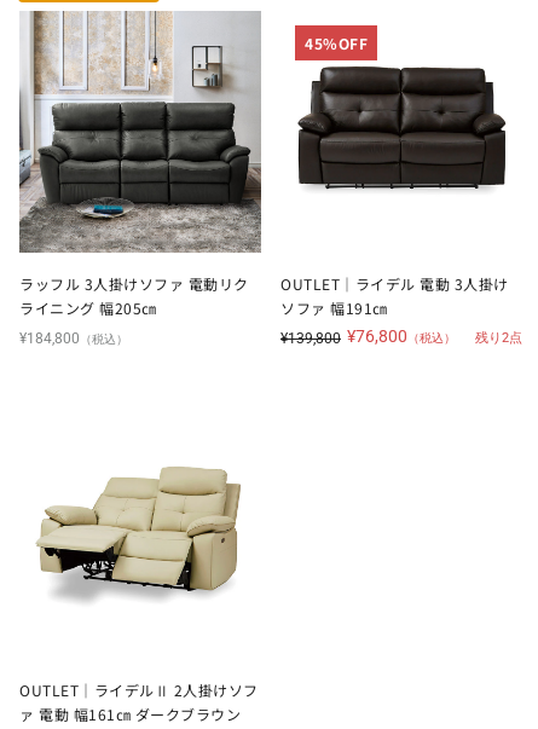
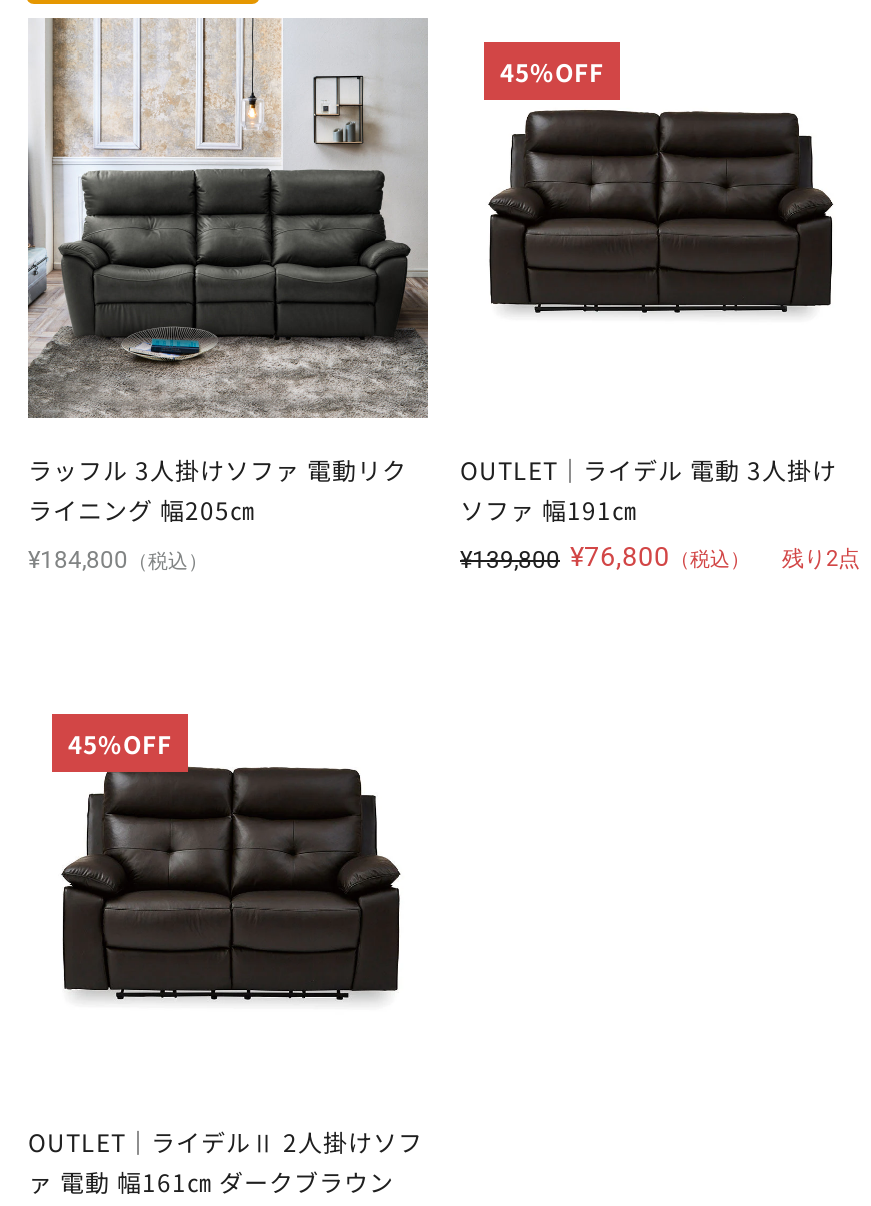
none -> [68,725,172,759] 45%OFF
[35,463,244,604] [image] -> [58,764,402,1002] [image]

